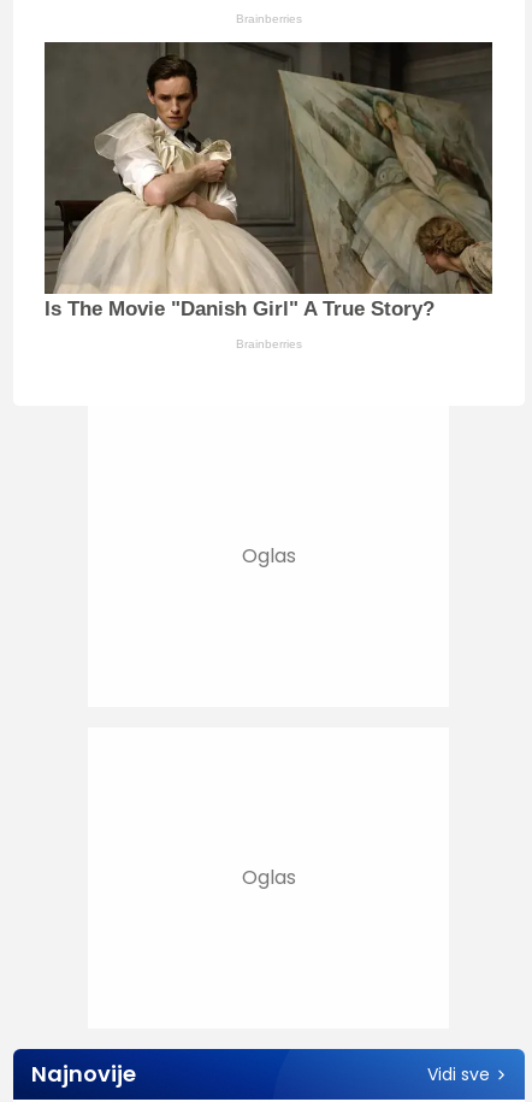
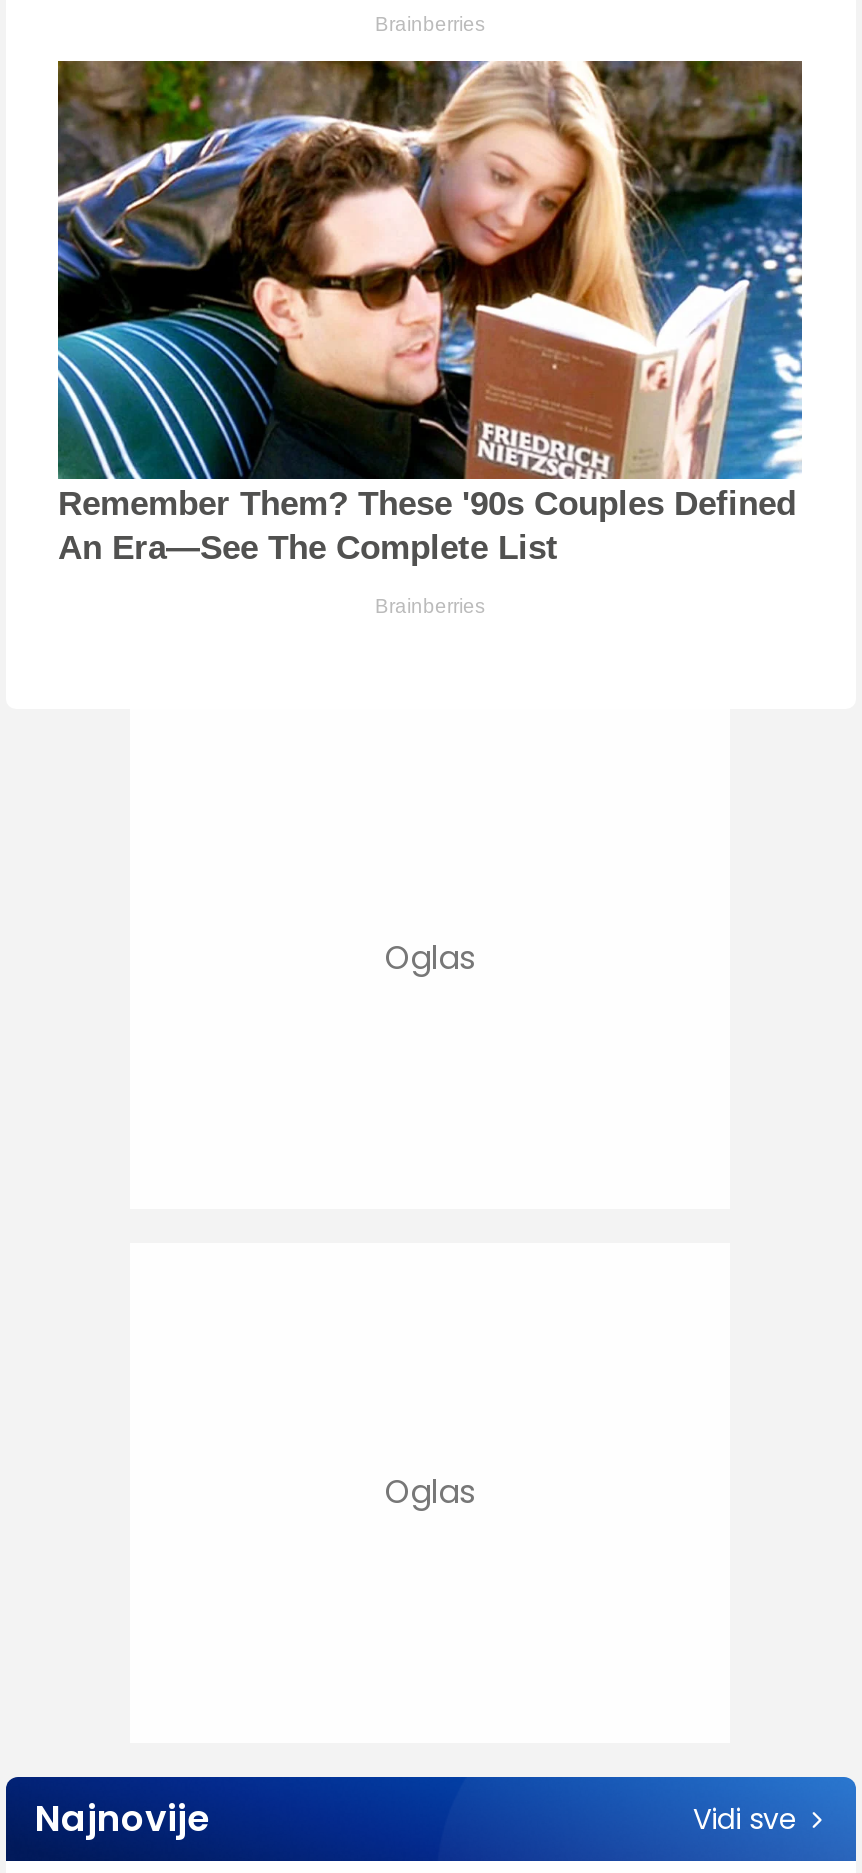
[45,41,493,321] [image] | Is The Movie "Danish Girl" A True Story? -> [56,59,804,567] [image] | Remember Them? These '90s Couples Defined | An Era—See The Complete List

